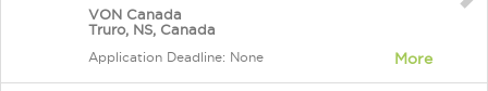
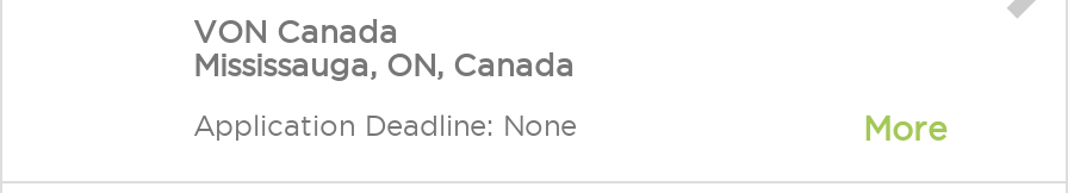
[88,22,216,37] Truro, NS, Canada -> [193,48,575,81] Mississauga, ON, Canada

